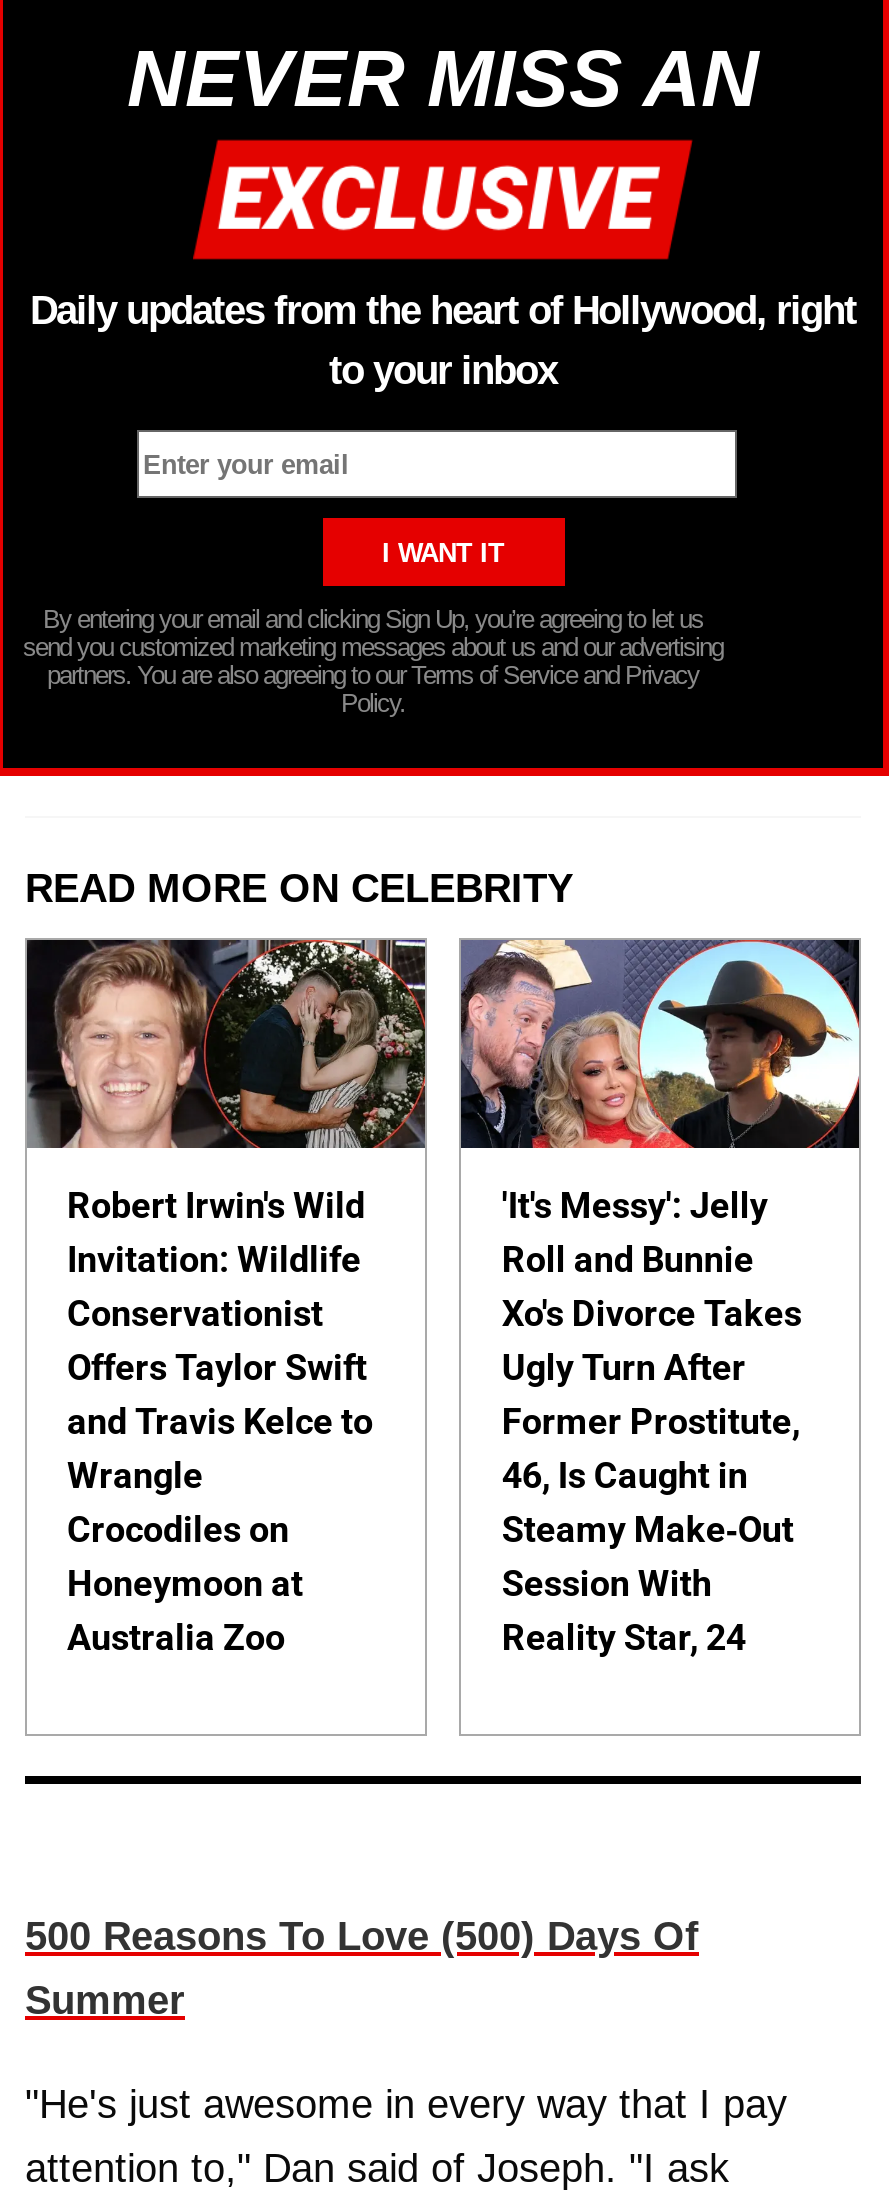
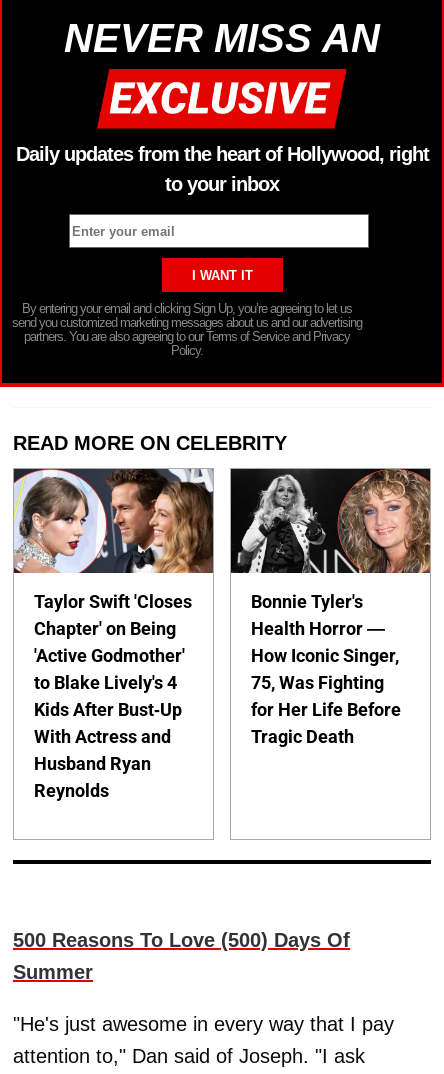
[25,938,427,1658] [image] | Robert Irwin's Wild | Invitation: Wildlife | Conservationist | Offers Taylor Swift | and Travis Kelce to | Wrangle | Crocodiles on | Honeymoon at | Australia Zoo -> [13,468,213,801] [image] | Taylor Swift 'Closes | Chapter' on Being | 'Active Godmother' | to Blake Lively's 4 | Kids After Bust-Up | With Actress and | Husband Ryan | Reynolds
[459,938,861,1658] [image] | 'It's Messy': Jelly | Roll and Bunnie | Xo's Divorce Takes | Ugly Turn After | Former Prostitute, | 46, Is Caught in | Steamy Make-Out | Session With | Reality Star, 24 -> [231,468,431,747] [image] | Bonnie Tyler's | Health Horror — | How Iconic Singer, | 75, Was Fighting | for Her Life Before | Tragic Death

